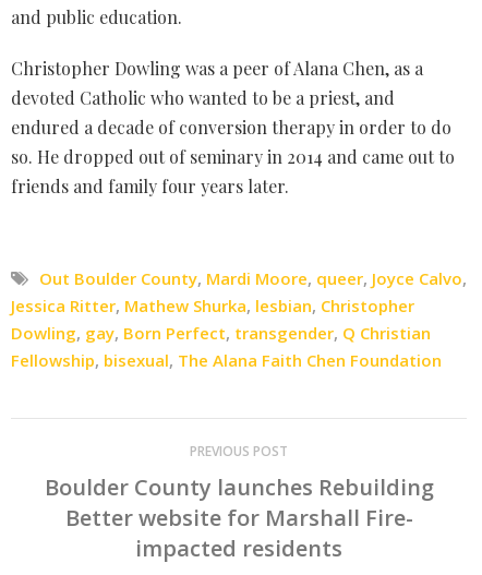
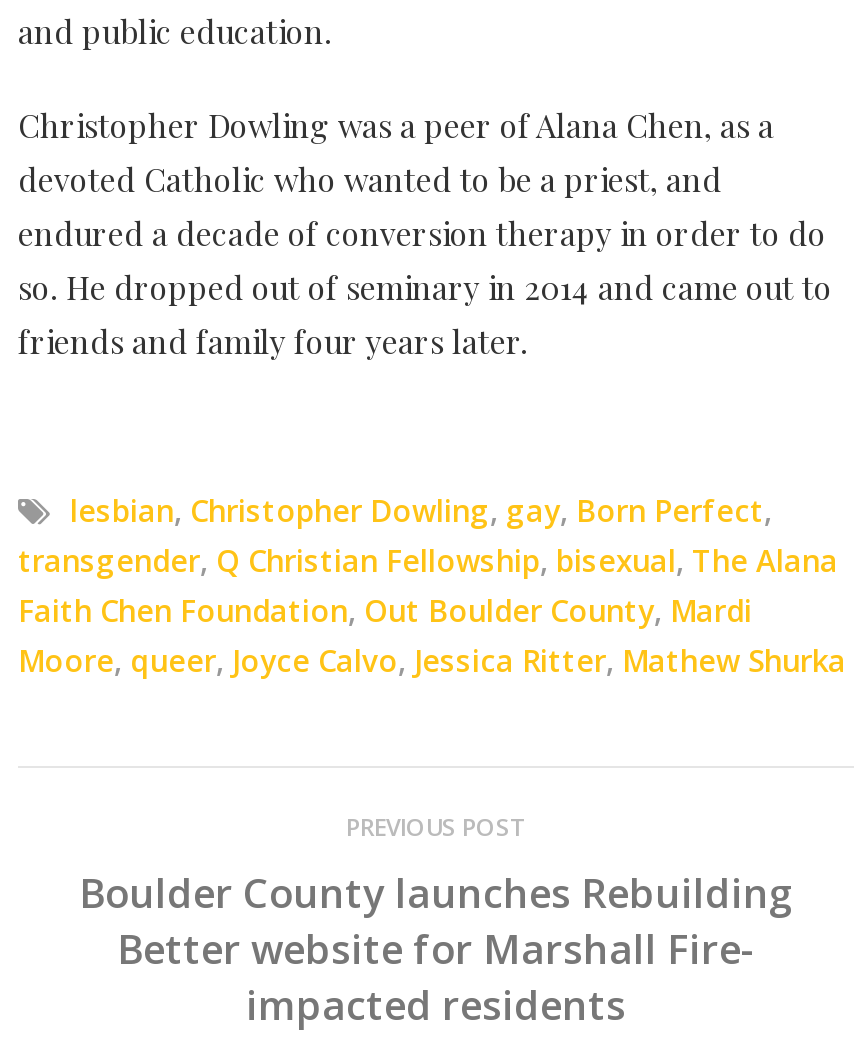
[11,267,467,371] Out Boulder County, Mardi Moore, queer, Joyce Calvo, | Jessica Ritter, Mathew Shurka, lesbian, Christopher | Dowling, gay, Born Perfect, transgender, Q Christian | Fellowship, bisexual, The Alana Faith Chen Foundation -> [18,489,846,679] lesbian, Christopher Dowling, gay, Born Perfect, | transgender, Q Christian Fellowship, bisexual, The Alana | Faith Chen Foundation, Out Boulder County, Mardi | Moore, queer, Joyce Calvo, Jessica Ritter, Mathew Shurka

